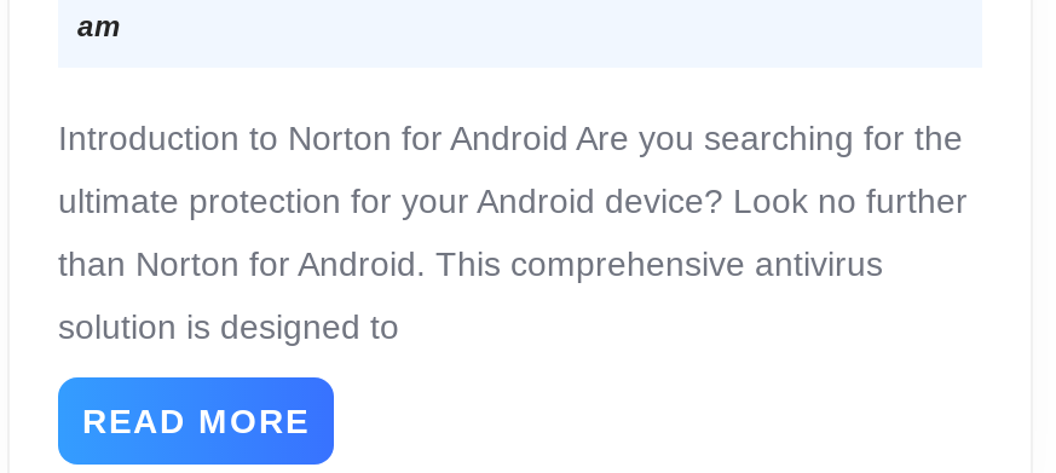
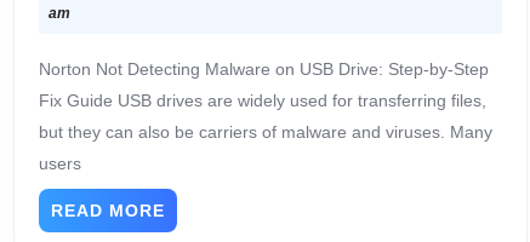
[58,118,963,156] Introduction to Norton for Android Are you searching for the -> [39,59,489,78] Norton Not Detecting Malware on USB Drive: Step-by-Step
[58,180,968,219] ultimate protection for your Android device? Look no further -> [39,90,486,110] Fix Guide USB drives are widely used for transferring files,
[58,243,883,282] than Norton for Android. This comprehensive antivirus -> [39,122,492,141] but they can also be carriers of malware and viruses. Many
[58,306,399,345] solution is designed to -> [39,153,81,173] users

